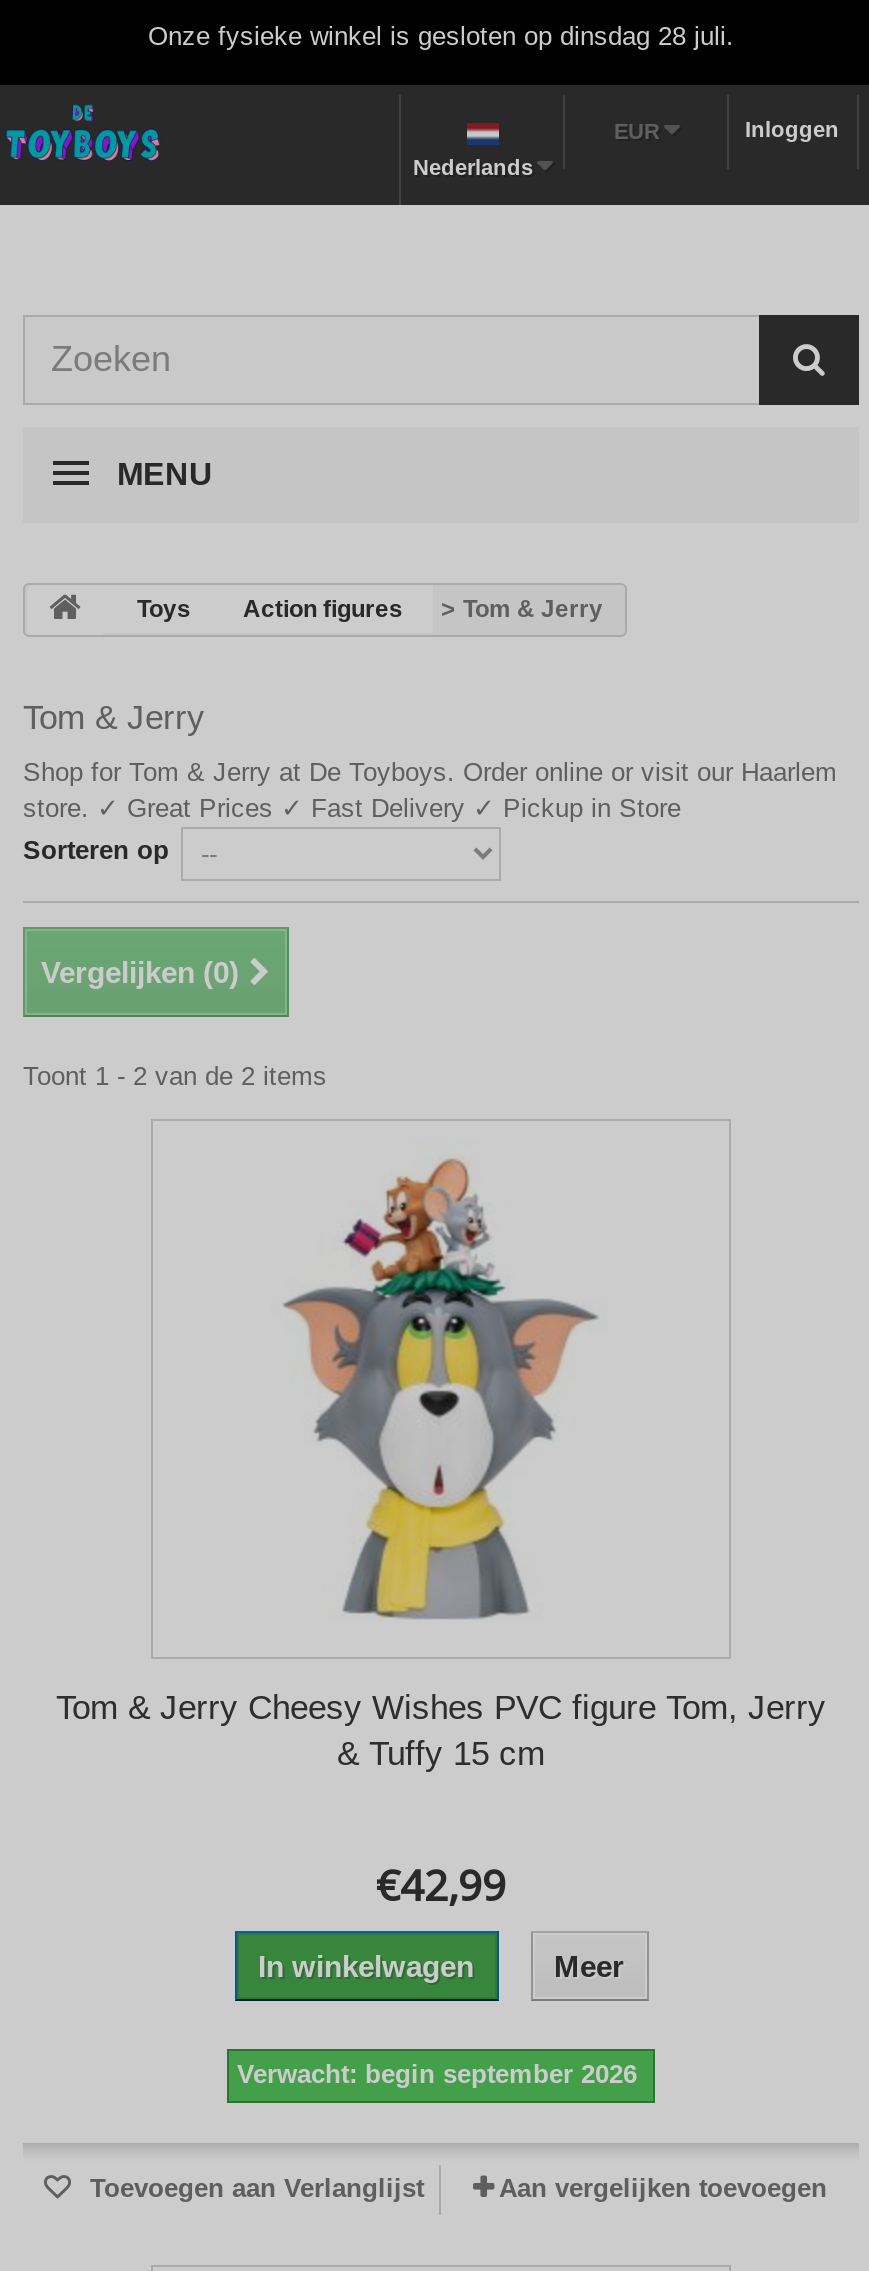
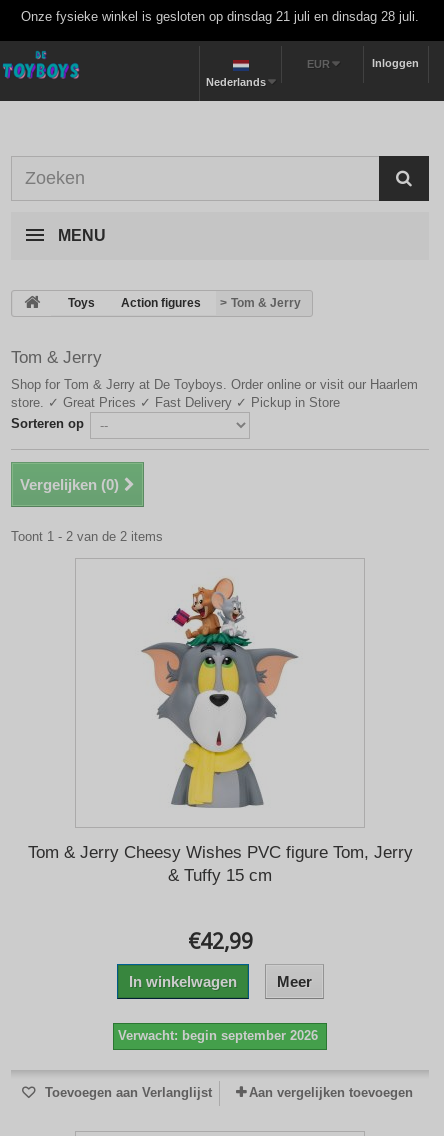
[148,21,734,51] Onze fysieke winkel is gesloten op dinsdag 28 juli. -> [21,9,419,24] Onze fysieke winkel is gesloten op dinsdag 21 juli en dinsdag 28 juli.

